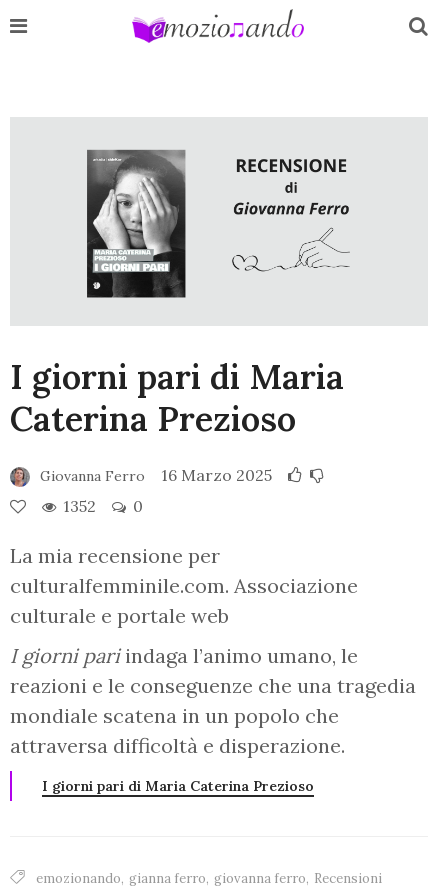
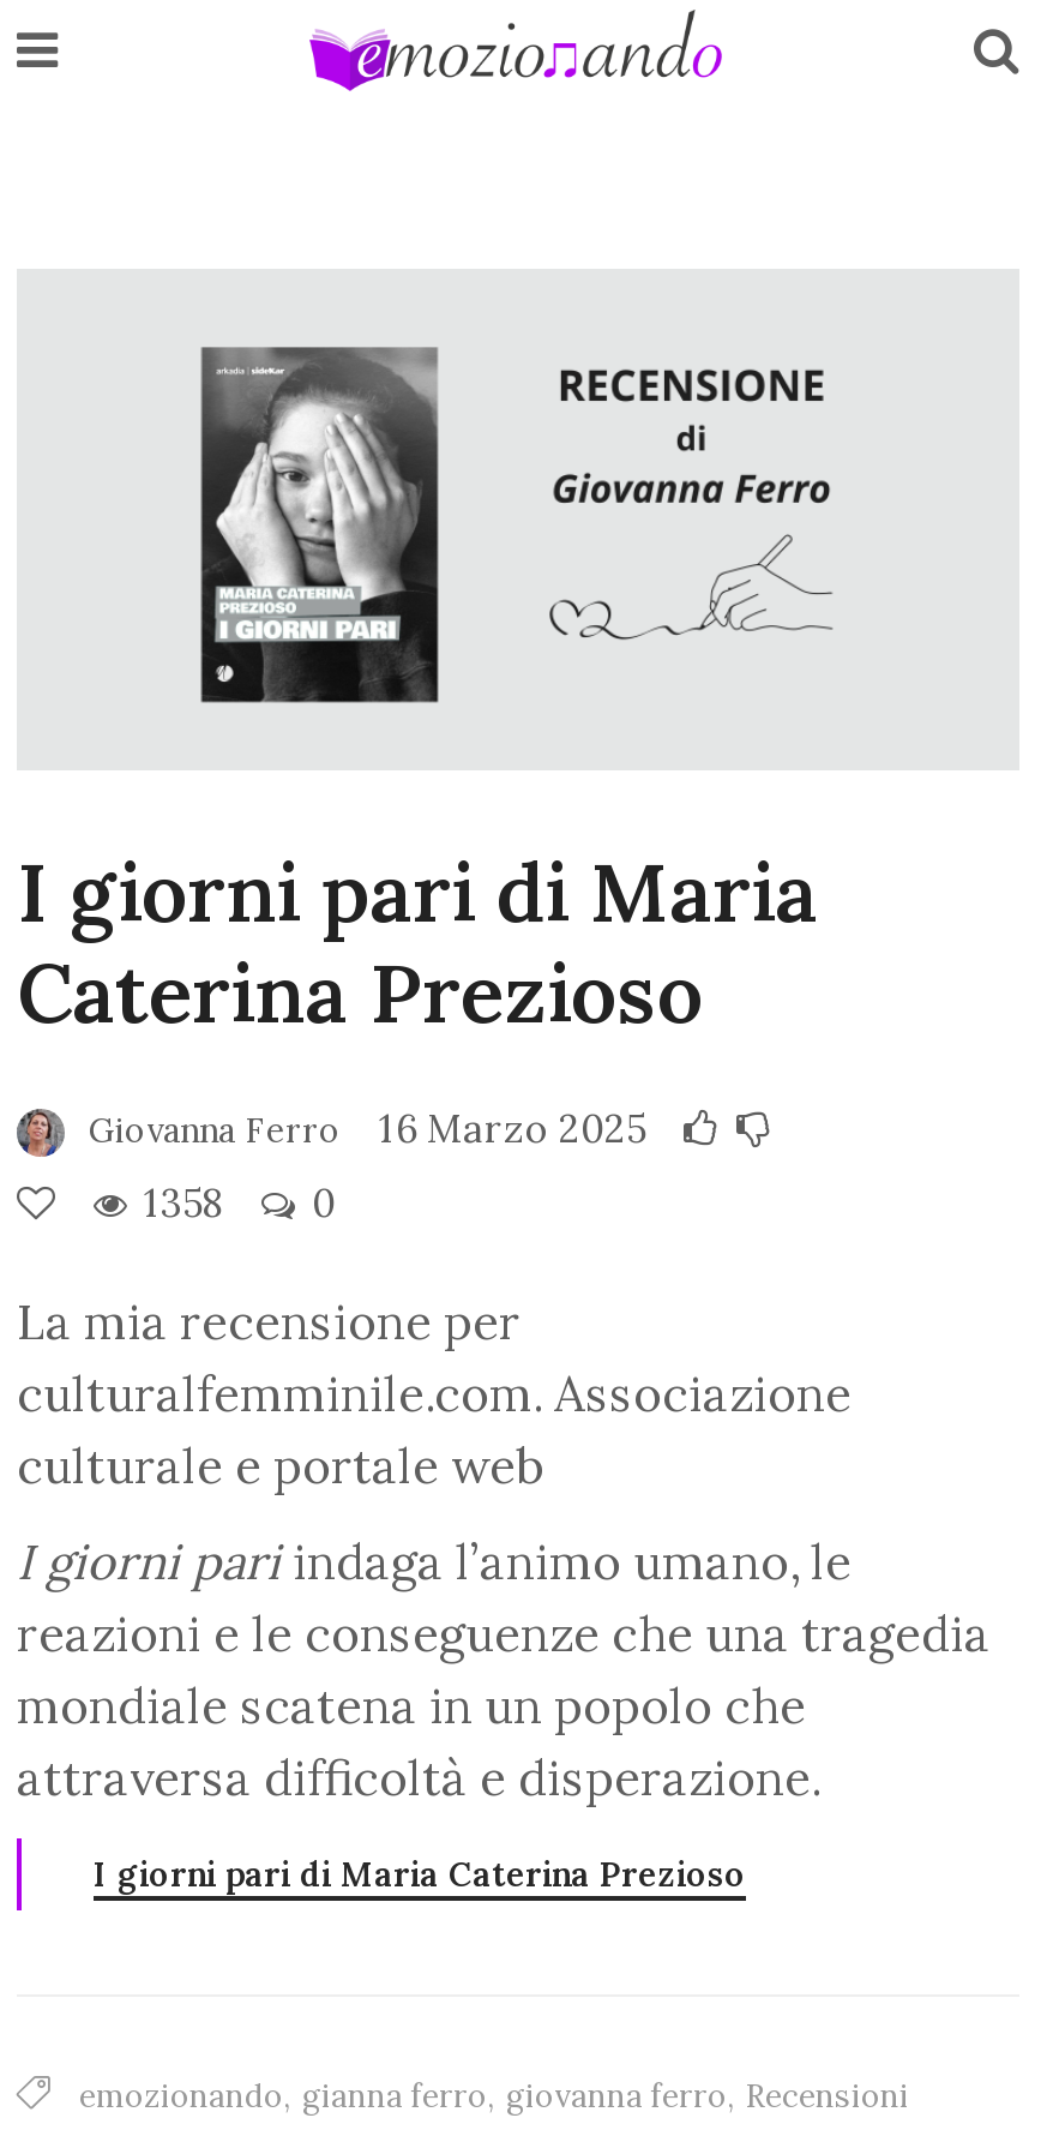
[63,496,143,516] 1352 0 -> [144,1178,336,1226] 1358 0

